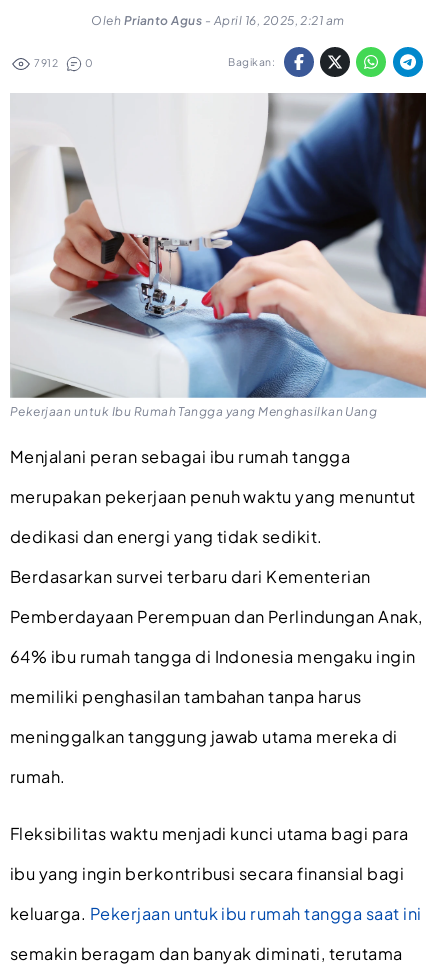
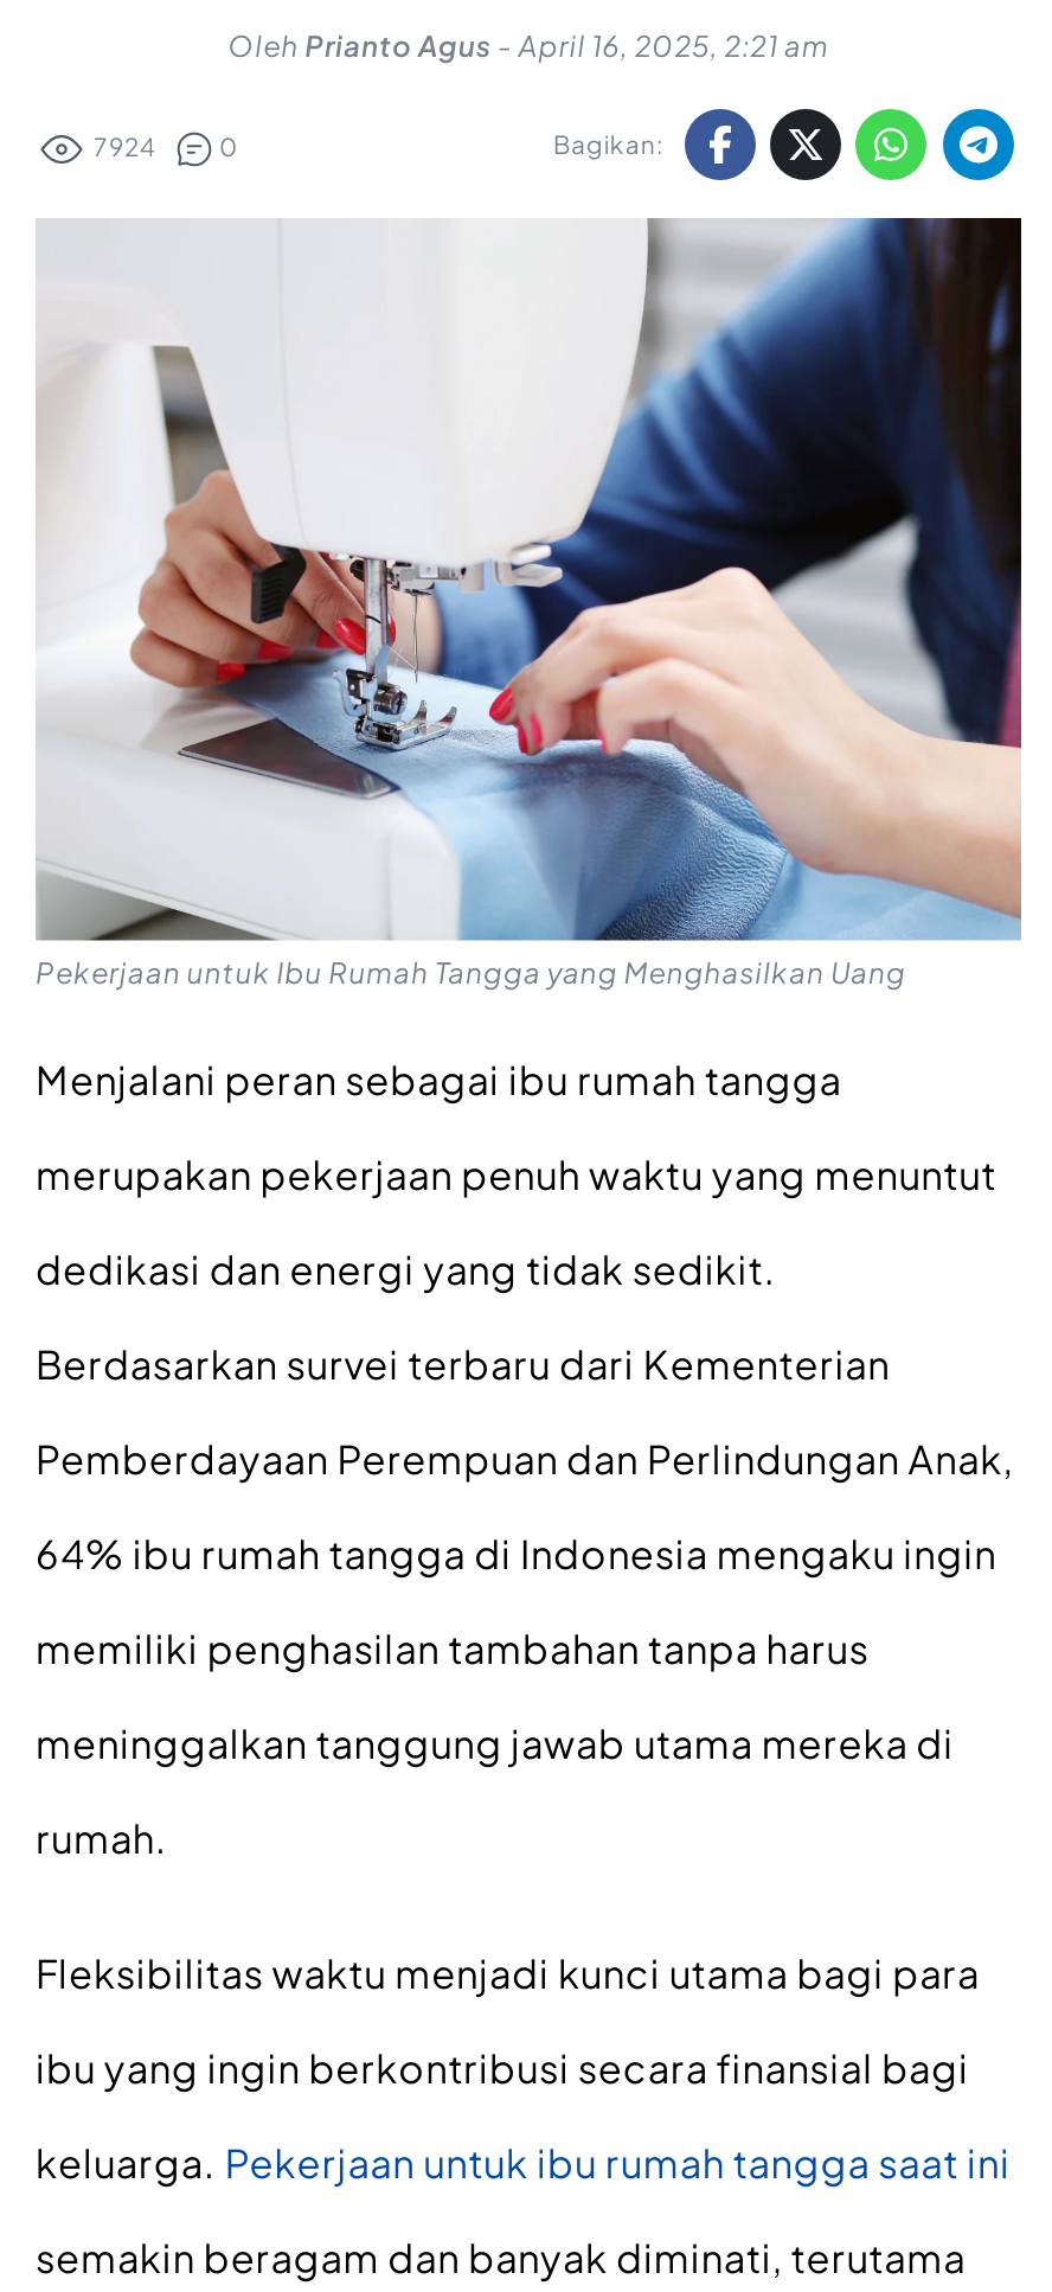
[32,56,61,69] 7912 -> [88,130,163,161] 7924

